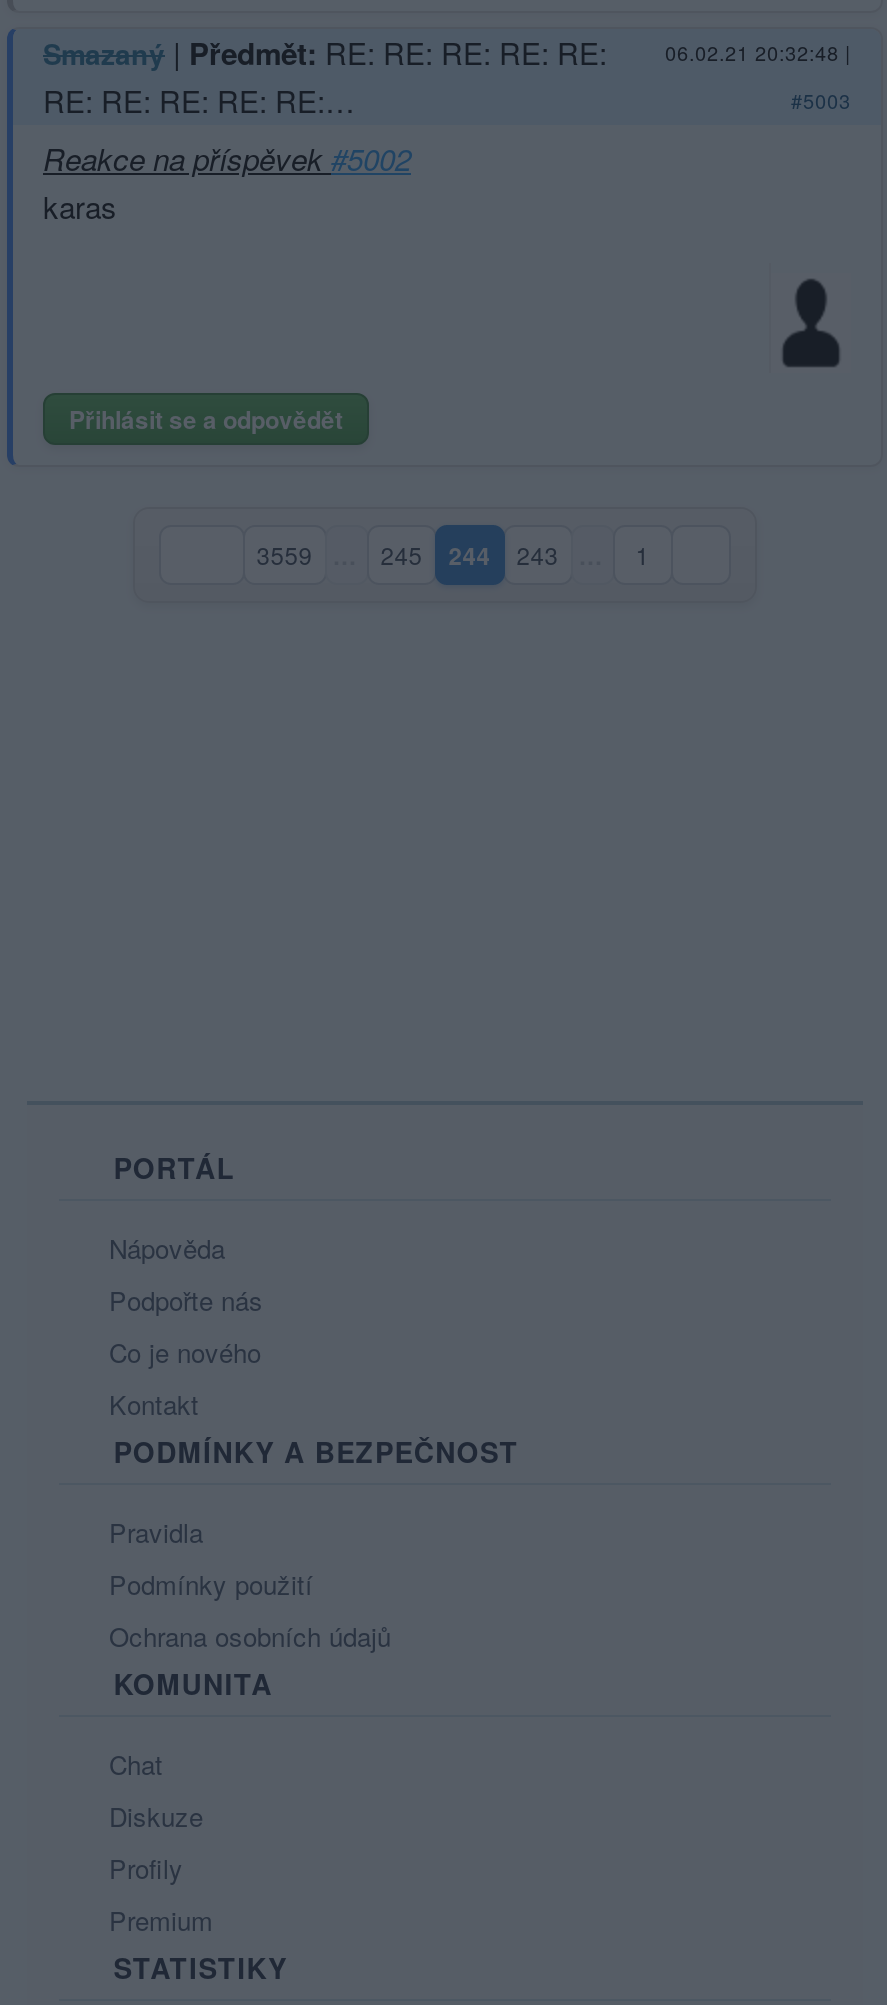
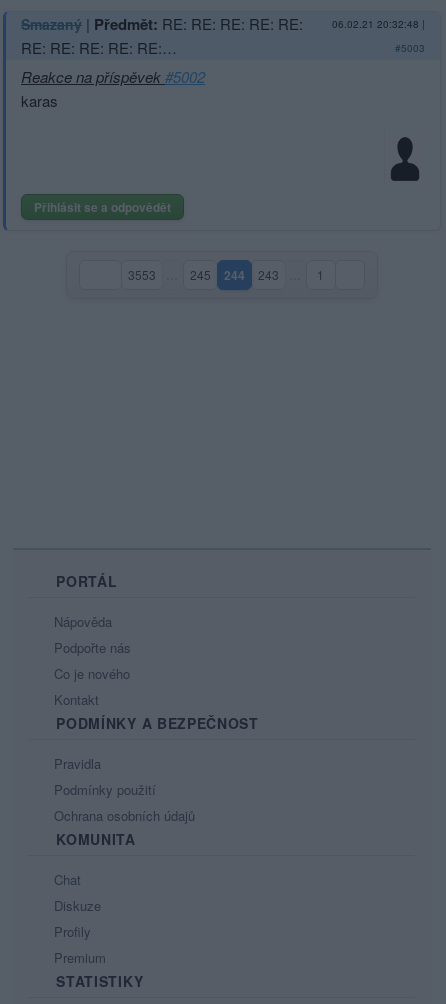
[257,538,423,574] 3559 … 245 -> [128,266,211,284] 3553 … 245

